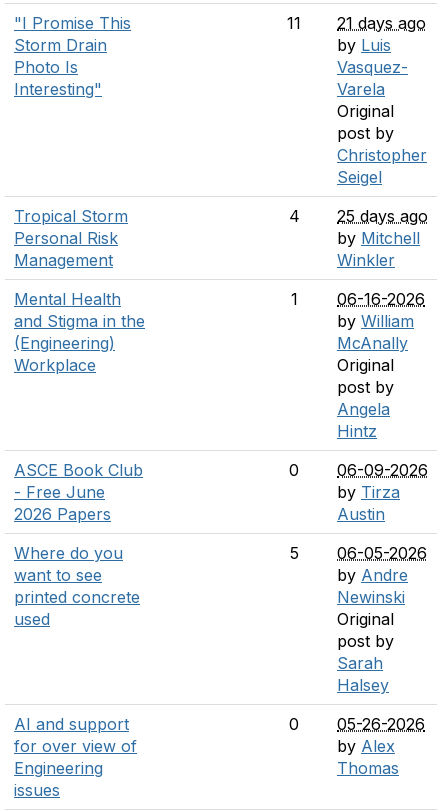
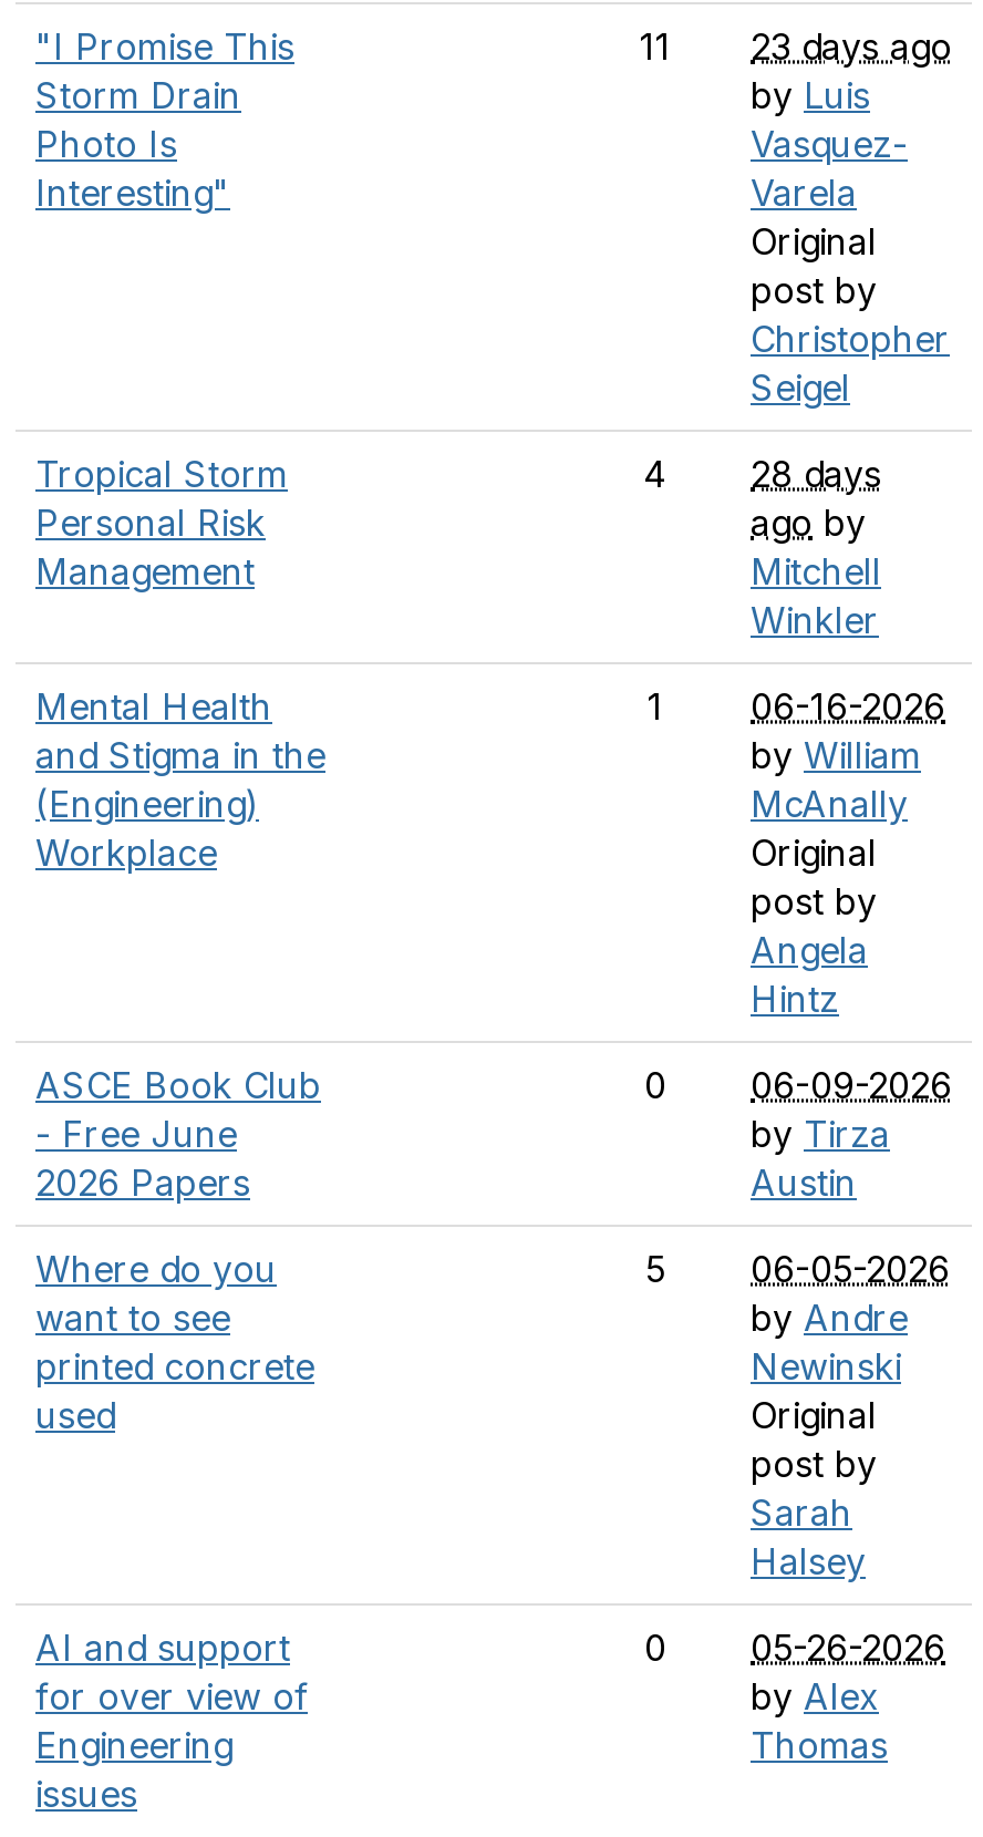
[287,13,426,33] 11 21 days ago -> [640,24,952,69] 11 23 days ago
[337,206,428,248] 25 days ago | by Mitchell -> [751,452,881,594] 28 days | ago by | Mitchell

